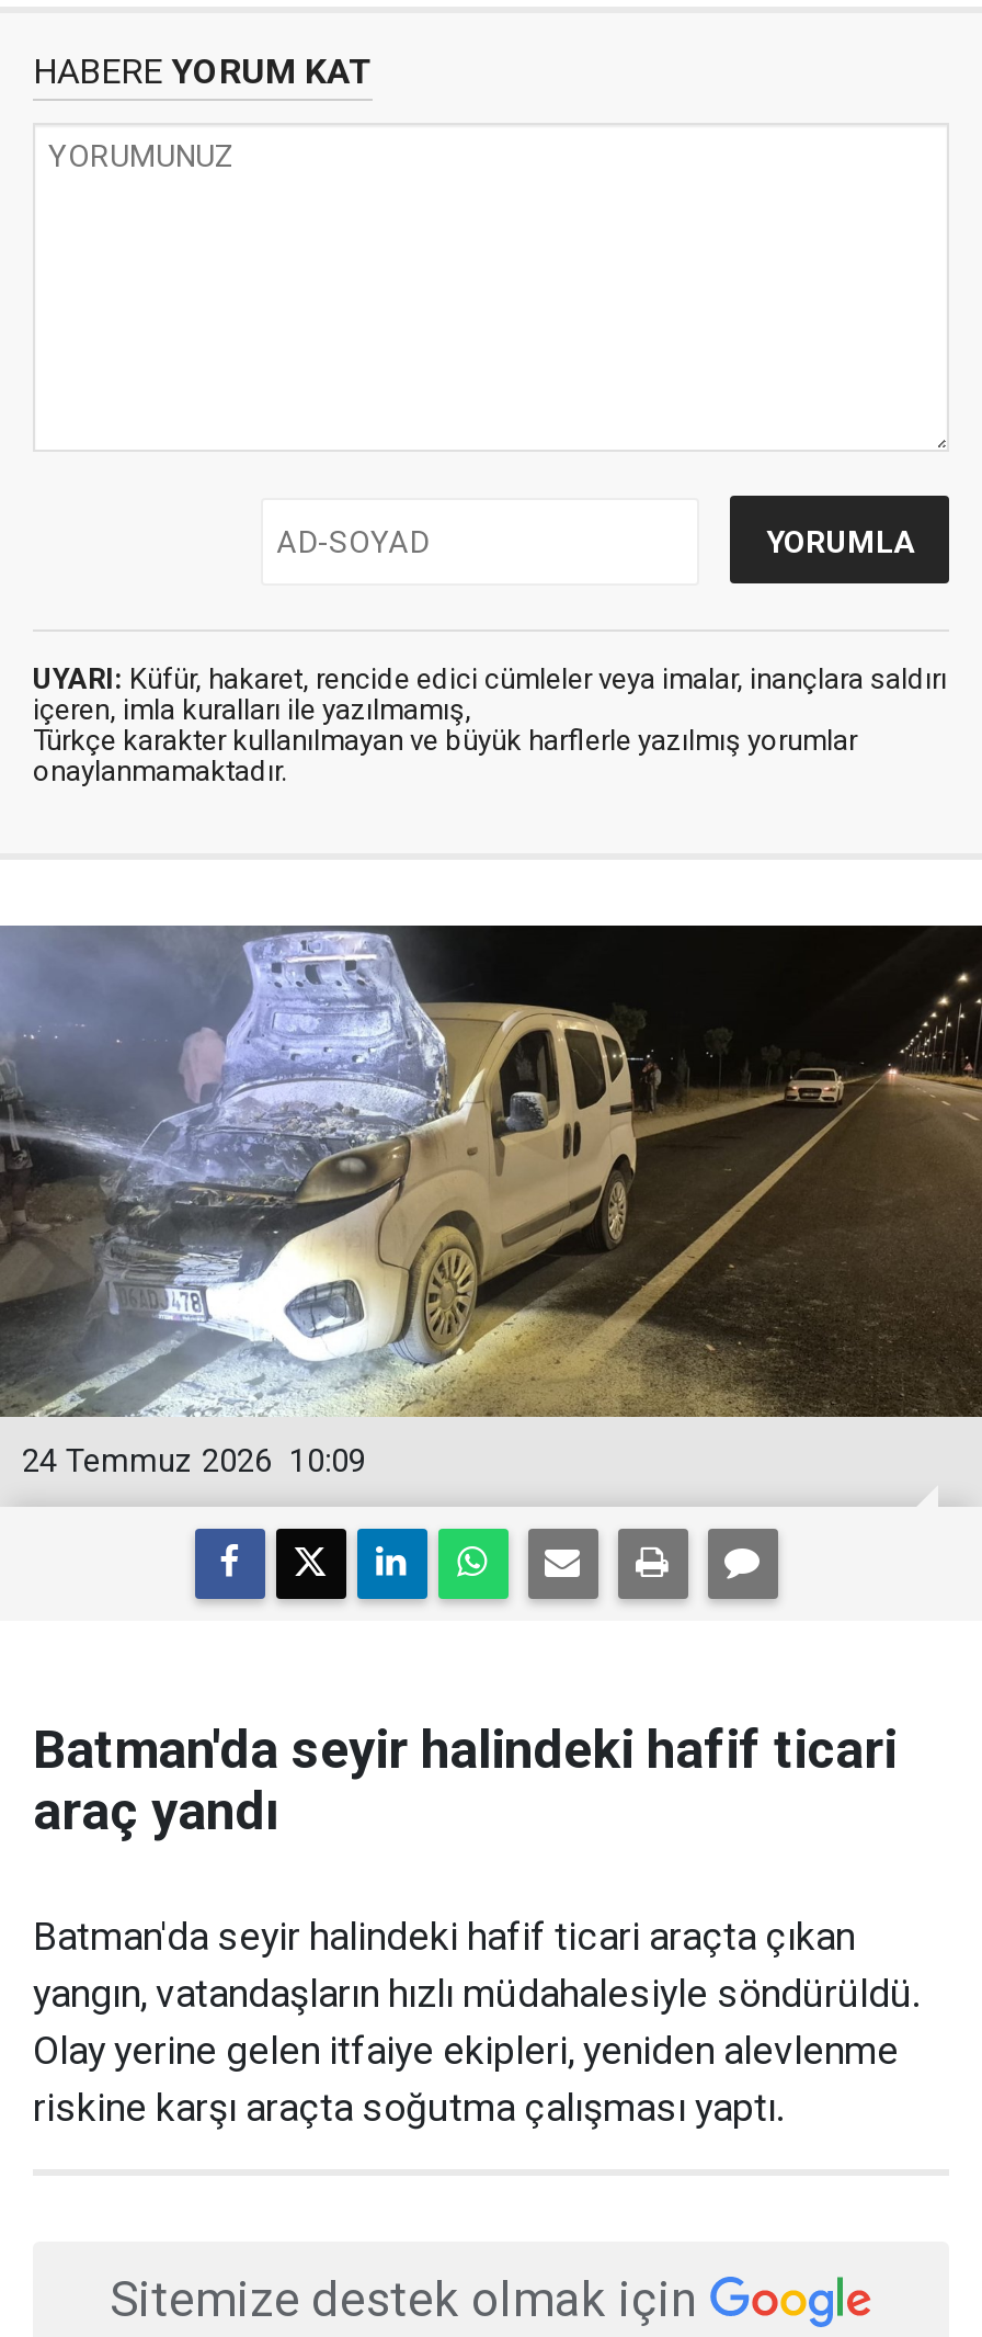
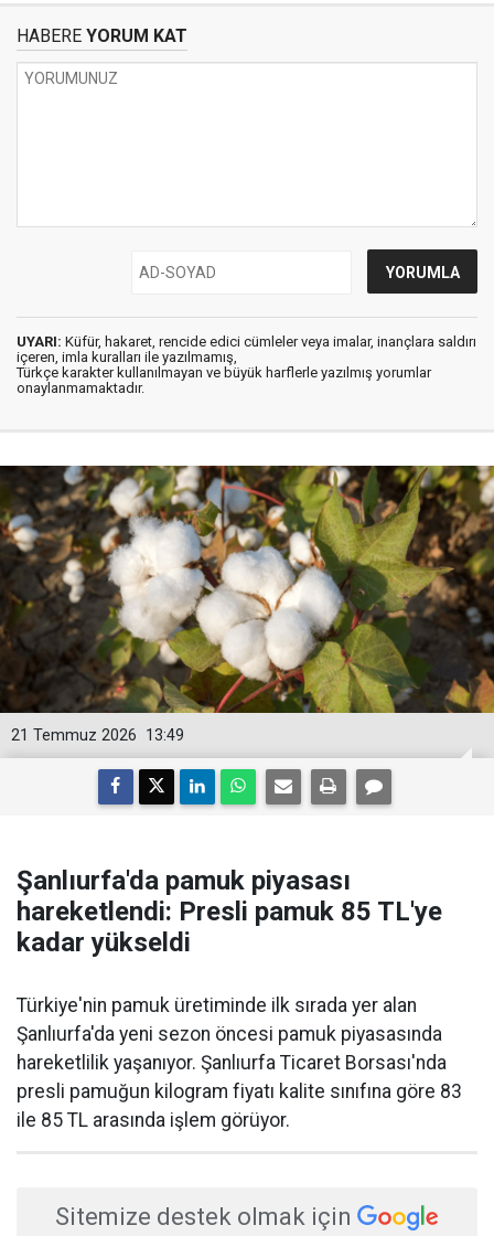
[7,923,975,1481] [image] | 10:09 | 24 Temmuz 2026 -> [3,465,491,745] [image] | 13:49 | 21 Temmuz 2026
[33,1720,897,1842] Batman'da seyir halindeki hafif ticari | araç yandı -> [17,865,442,958] Şanlıurfa'da pamuk piyasası | hareketlendi: Presli pamuk 85 TL'ye | kadar yükseldi
[33,1915,921,2130] Batman'da seyir halindeki hafif ticari araçta çıkan | yangın, vatandaşların hızlı müdahalesiyle söndürüldü. | Olay yerine gelen itfaiye ekipleri, yeniden alevlenme | riskine karşı araçta soğutma çalışması yaptı. -> [17,994,462,1131] Türkiye'nin pamuk üretiminde ilk sırada yer alan | Şanlıurfa'da yeni sezon öncesi pamuk piyasasında | hareketlilik yaşanıyor. Şanlıurfa Ticaret Borsası'nda | presli pamuğun kilogram fiyatı kalite sınıfına göre 83 | ile 85 TL arasında işlem görüyor.

